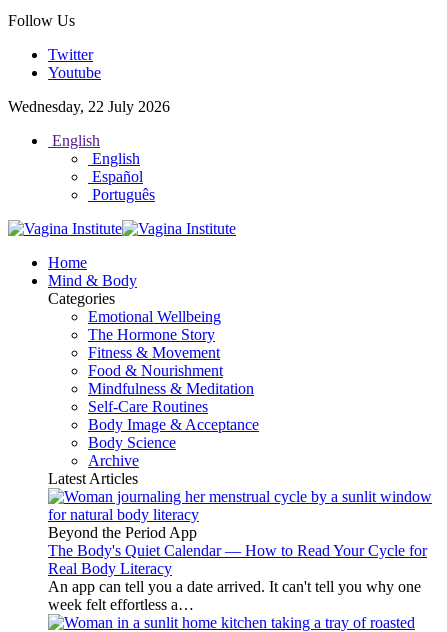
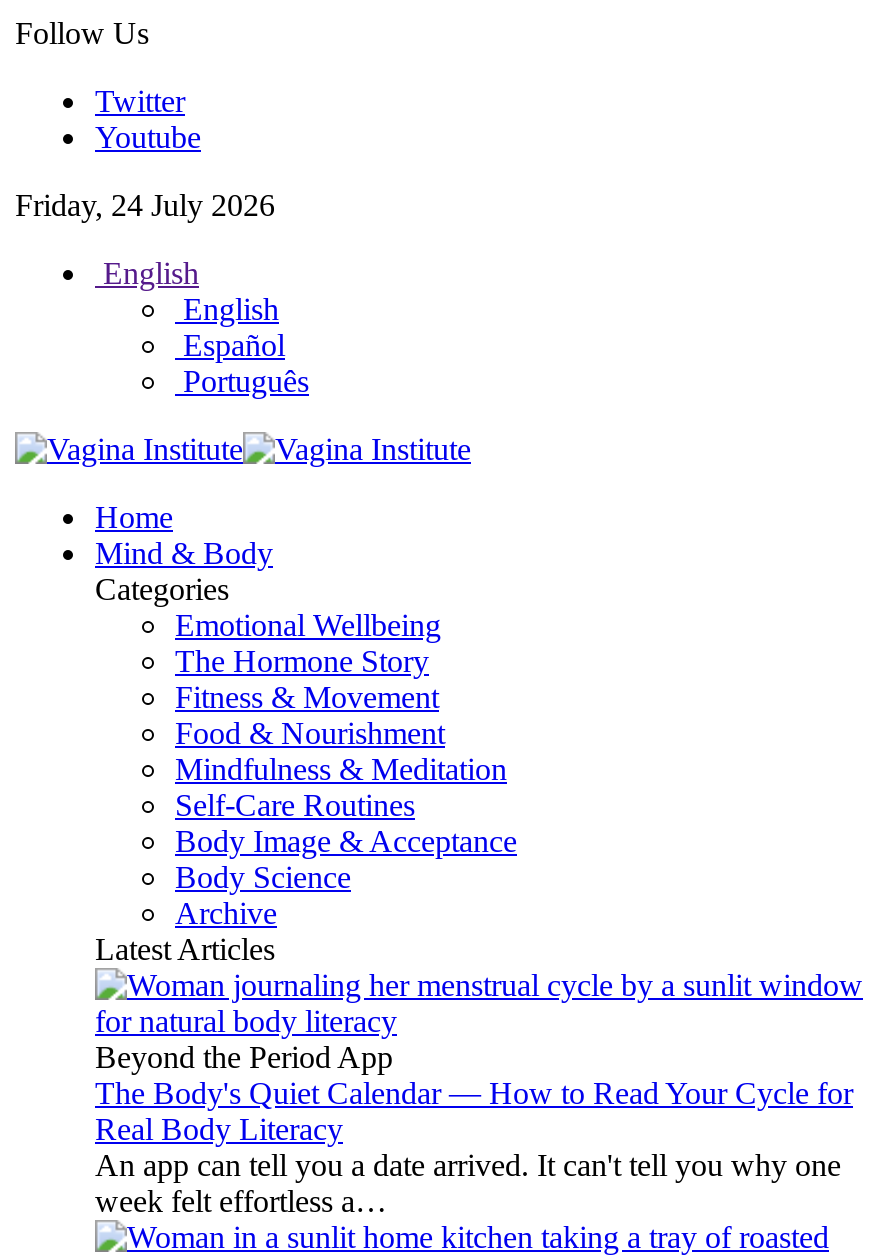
[8,98,170,115] Wednesday, 22 July 2026 -> [15,188,275,222] Friday, 24 July 2026

